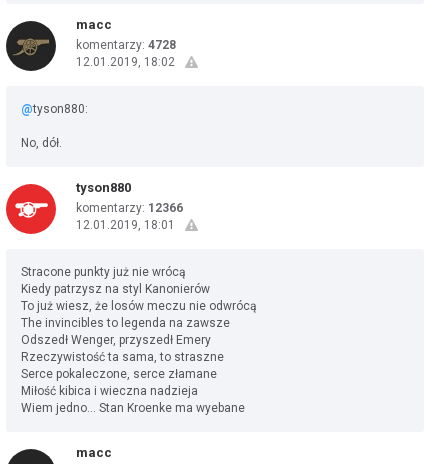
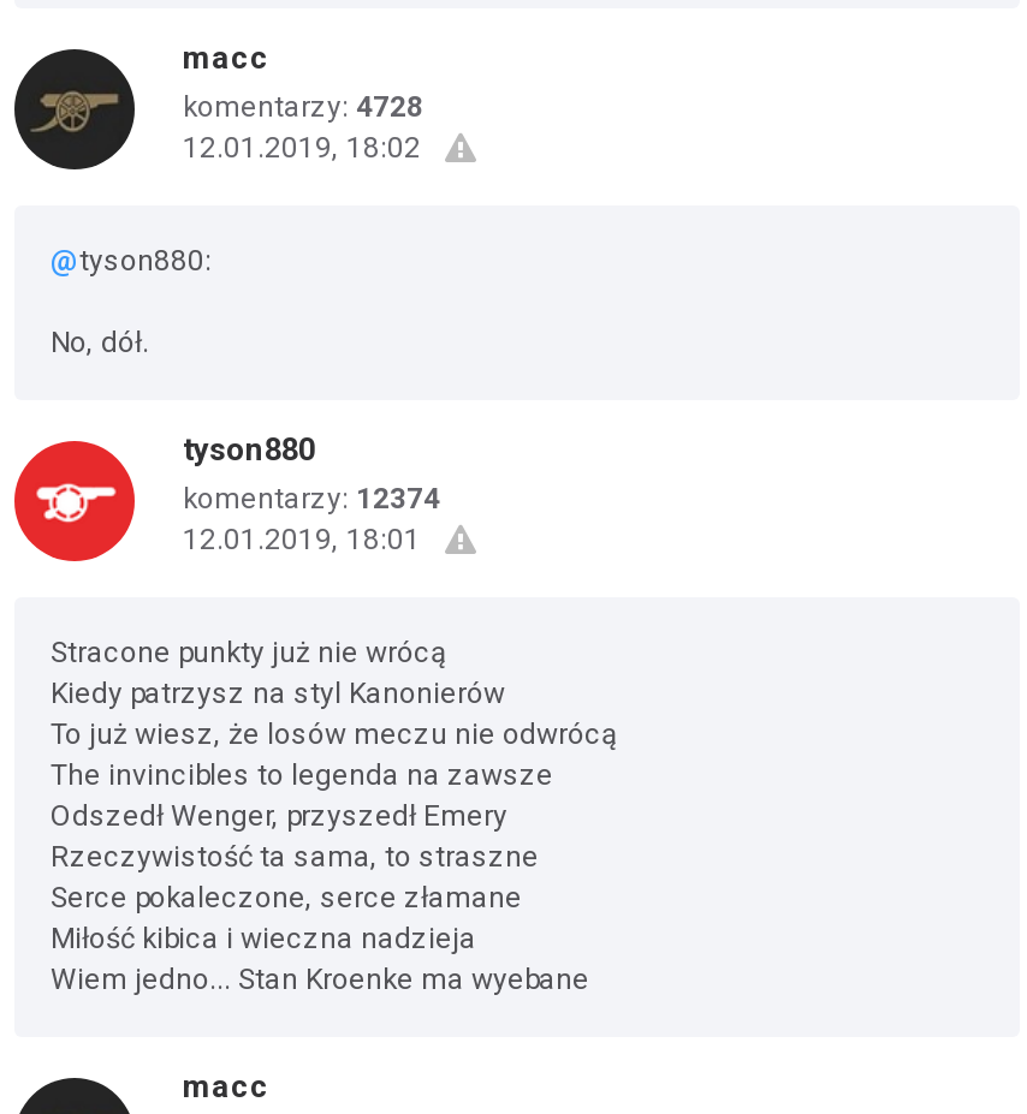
[76,201,183,215] komentarzy: 12366 -> [183,482,440,516] komentarzy: 12374

